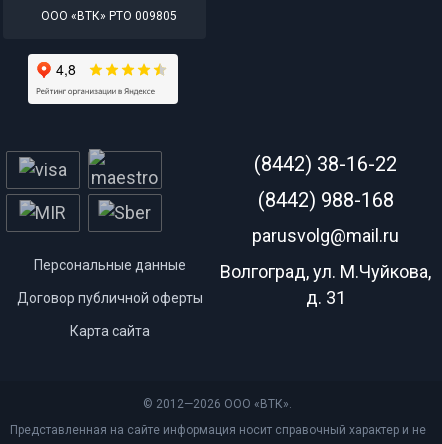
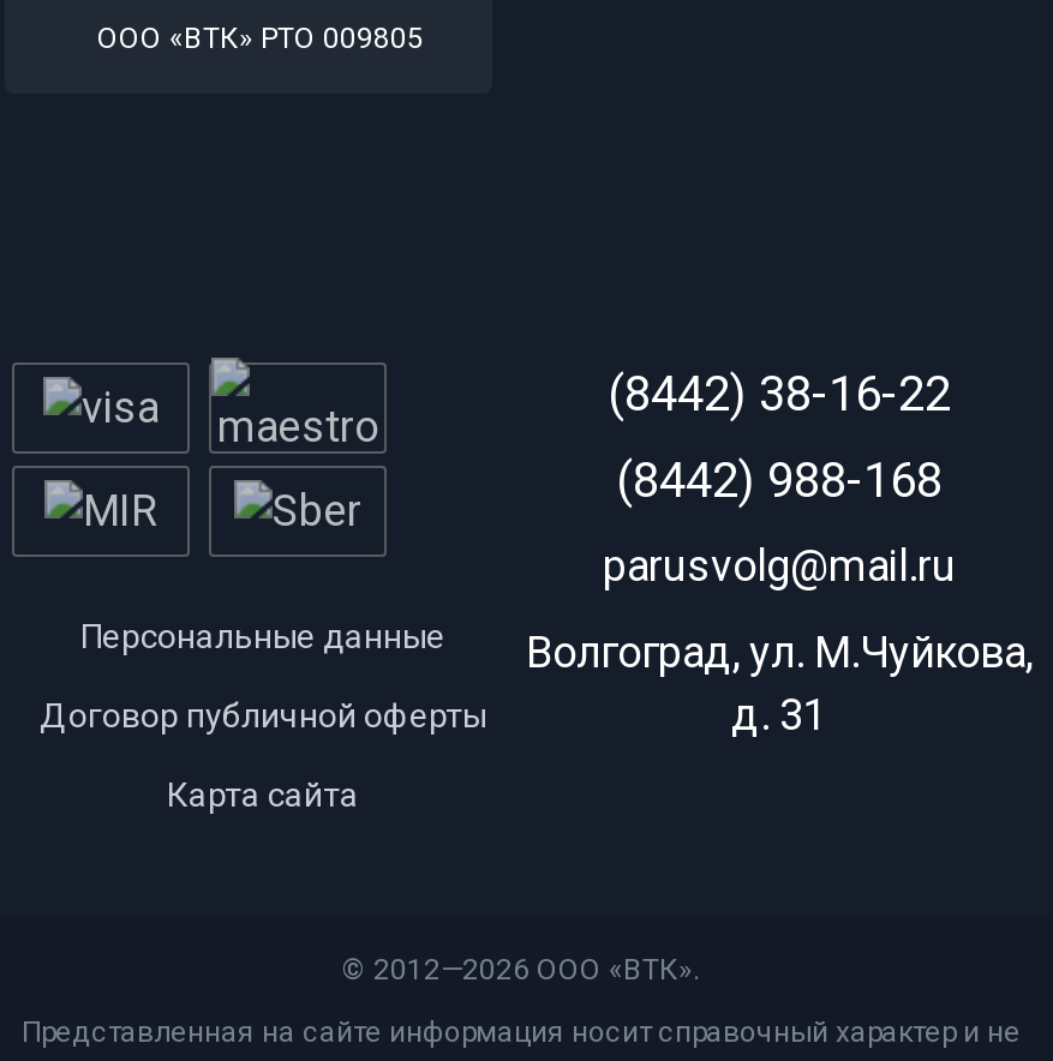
[27,53,179,105] [image] -> none

